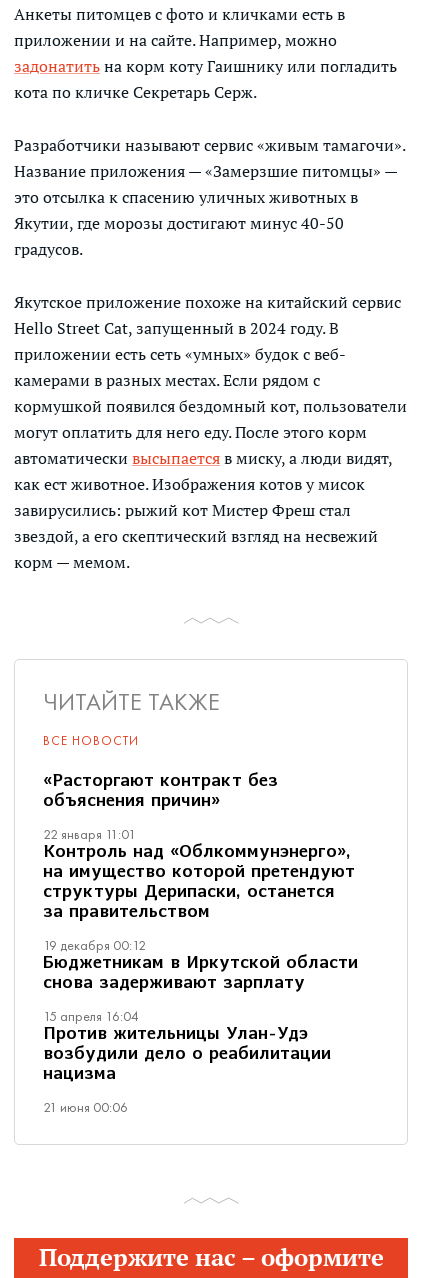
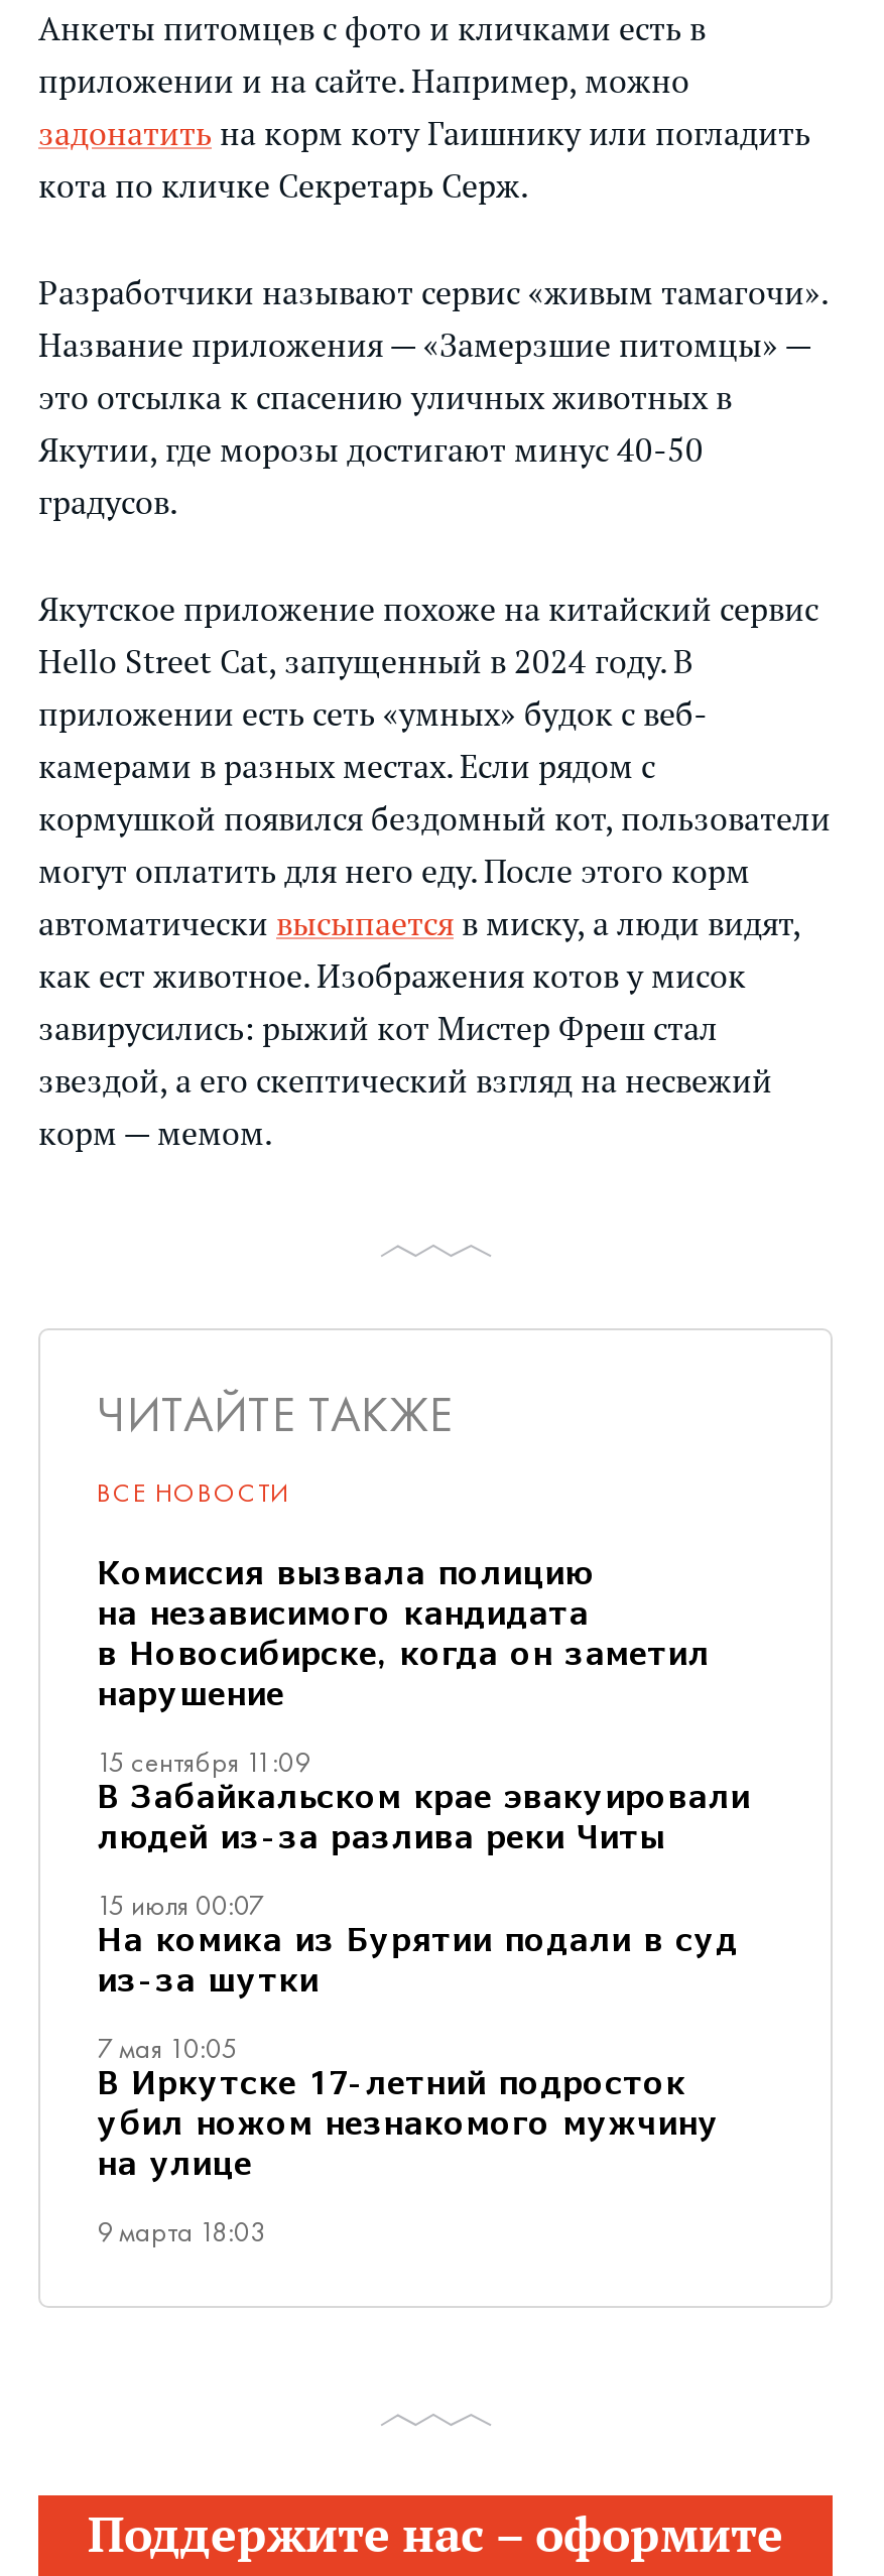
[43,774,278,810] «Расторгают контракт без | объяснения причин» -> [97,1560,710,1713] Комиссия вызвала полицию | на независимого кандидата | в Новосибирске, когда он заметил | нарушение
[43,826,355,921] 22 января 11:01 | Контроль над «Облкоммунэнерго», | на имущество которой претендуют | структуры Дерипаски, останется | за правительством -> [97,1746,750,1856] 15 сентября 11:09 | В Забайкальском крае эвакуировали | людей из-за разлива реки Читы
[43,937,358,992] 19 декабря 00:12 | Бюджетникам в Иркутской области | снова задерживают зарплату -> [97,1889,738,2000] 15 июля 00:07 | На комика из Бурятии подали в суд | из-за шутки
[43,1008,331,1083] 15 апреля 16:04 | Против жительницы Улан-Удэ | возбудили дело о реабилитации | нацизма -> [97,2032,720,2183] 7 мая 10:05 | В Иркутске 17-летний подросток | убил ножом незнакомого мужчину | на улице
[43,1099,128,1116] 21 июня 00:06 -> [97,2215,266,2249] 9 марта 18:03

